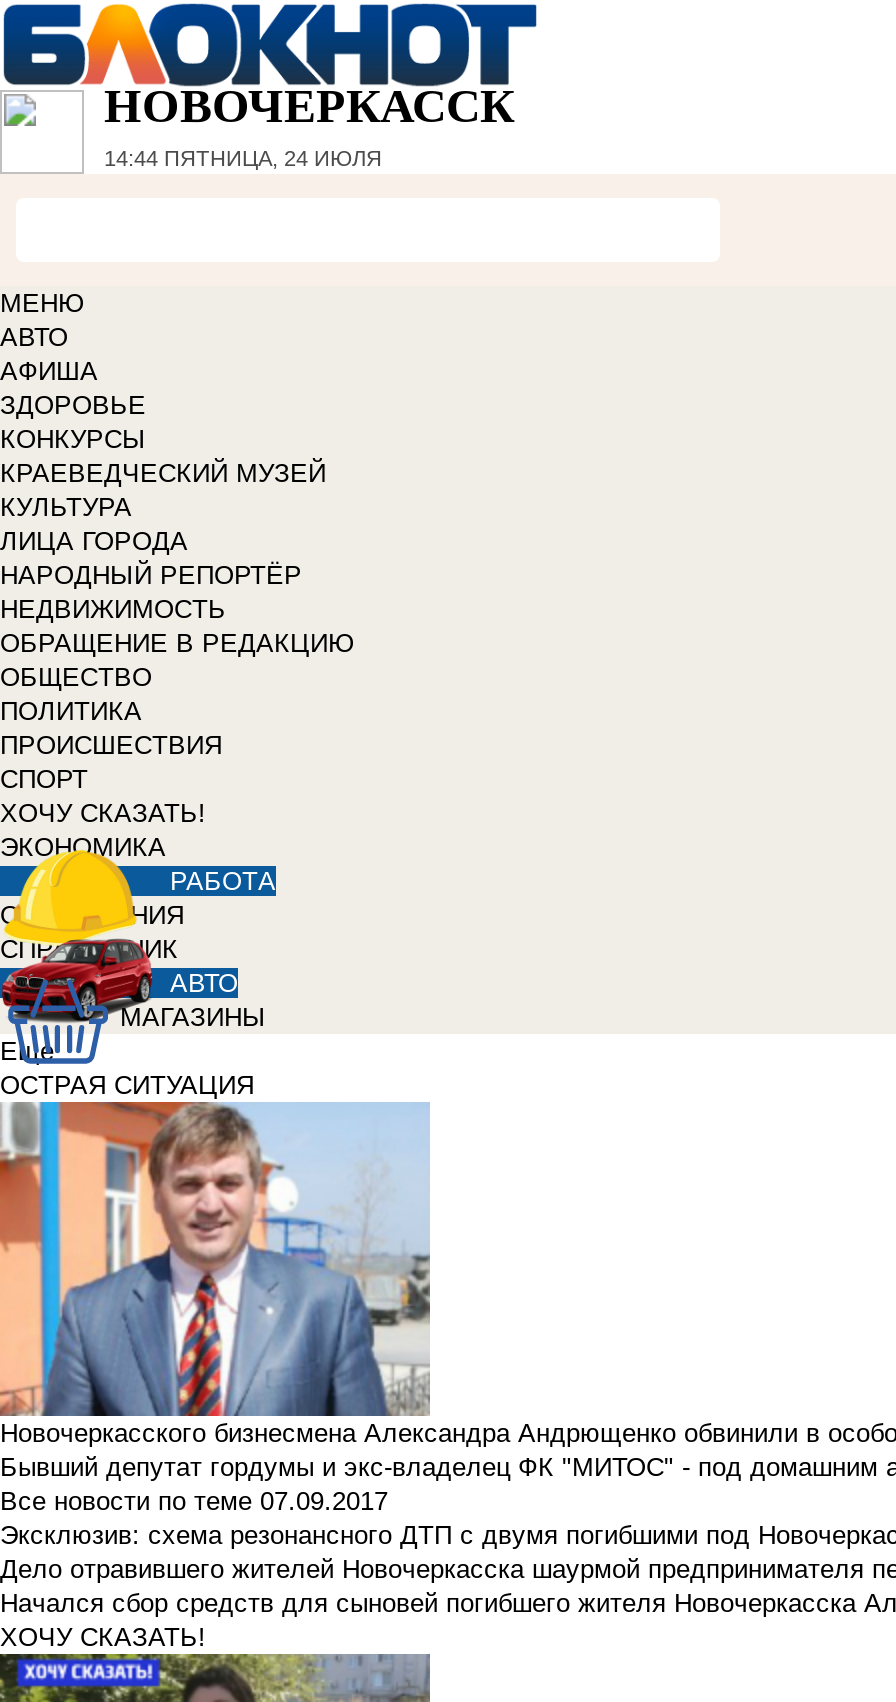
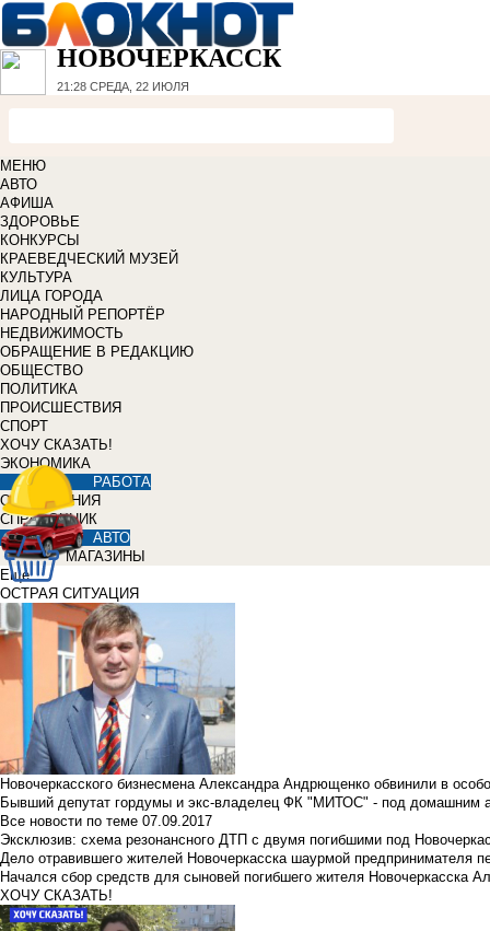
[104,147,382,171] 14:44 ПЯТНИЦА, 24 ИЮЛЯ -> [57,80,189,93] 21:28 СРЕДА, 22 ИЮЛЯ

